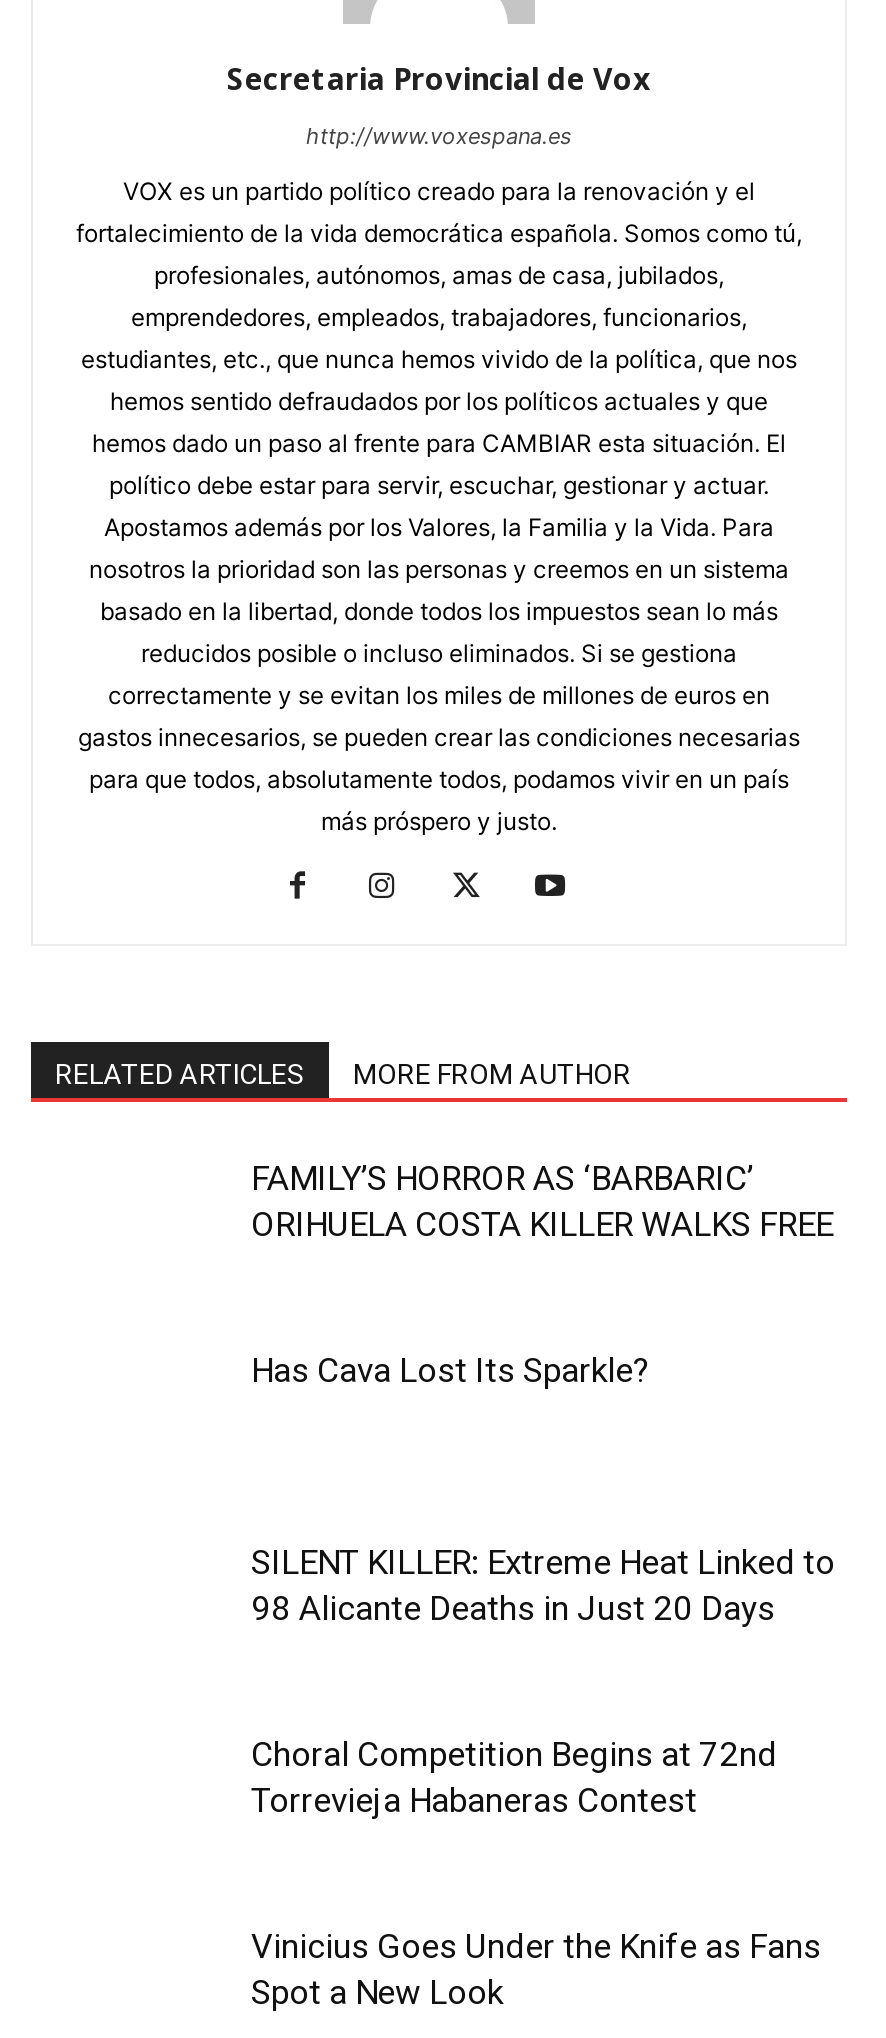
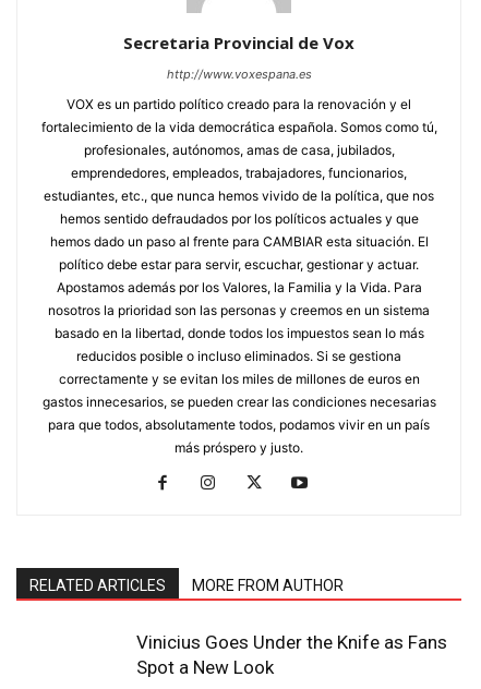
[251,1158,833,1244] FAMILY’S HORROR AS ‘BARBARIC’ | ORIHUELA COSTA KILLER WALKS FREE -> none
[251,1350,649,1390] Has Cava Lost Its Sparkle? -> none
[251,1542,835,1628] SILENT KILLER: Extreme Heat Linked to | 98 Alicante Deaths in Just 20 Days -> none
[251,1734,777,1820] Choral Competition Begins at 72nd | Torrevieja Habaneras Contest -> none

